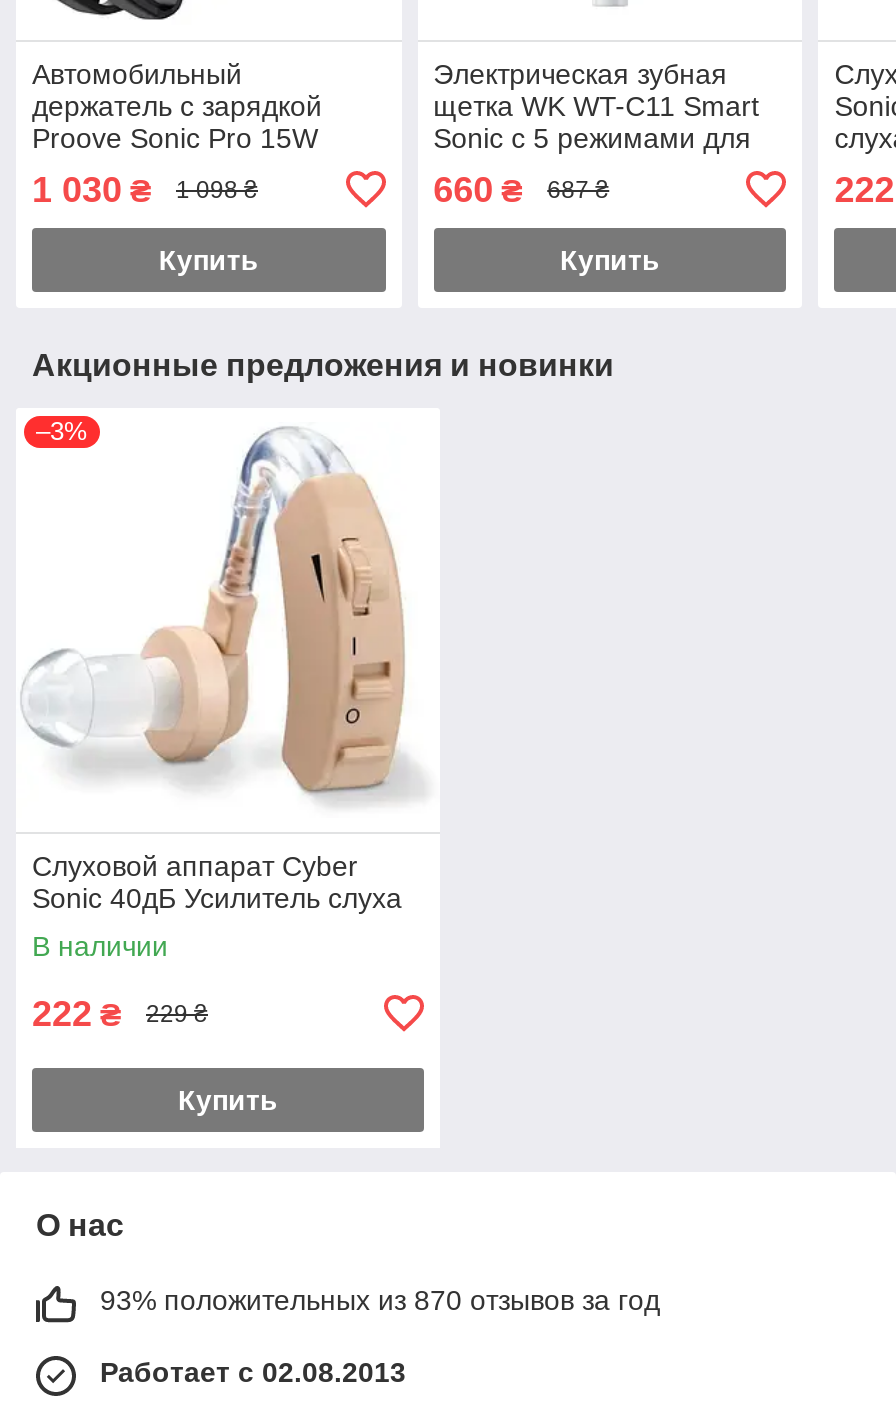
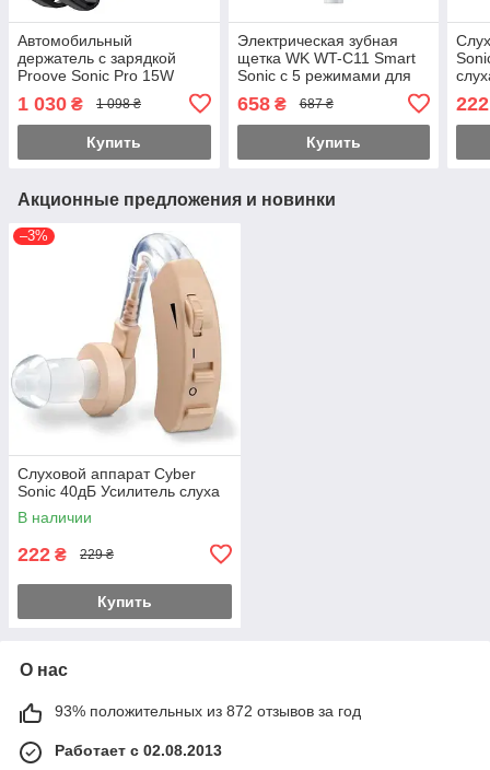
[433,170,523,210] 660 ₴ -> [237,93,286,115] 658 ₴
[100,1284,660,1316] 93% положительных из 870 отзывов за год -> [55,702,361,719] 93% положительных из 872 отзывов за год

